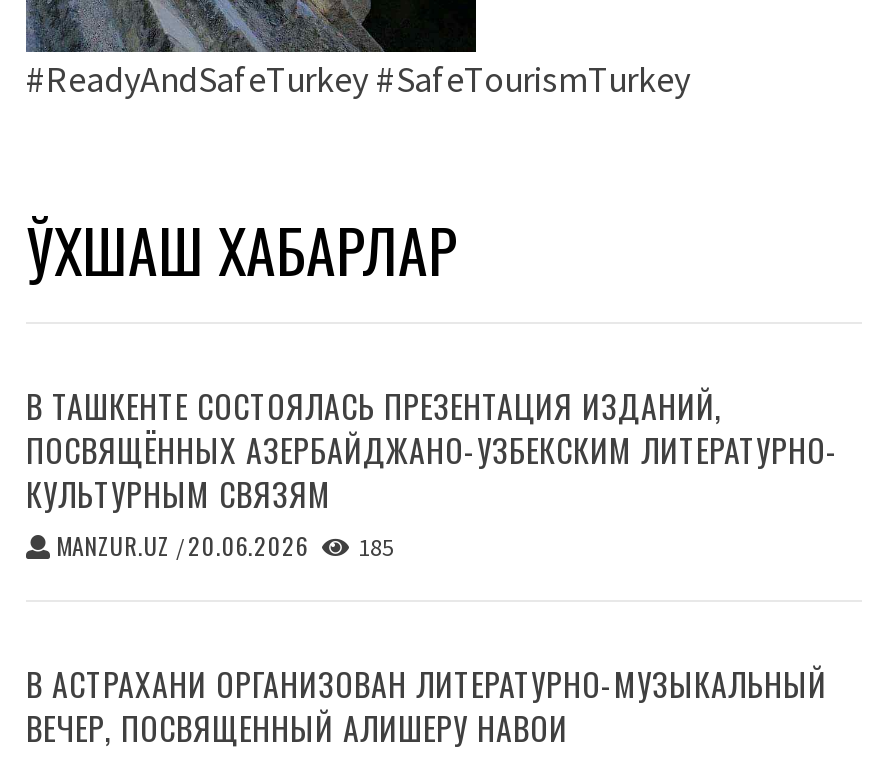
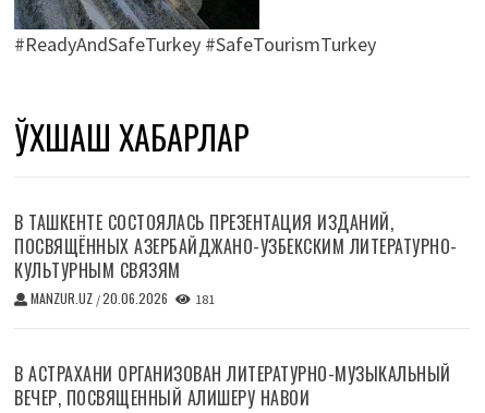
[56,529,394,563] MANZUR.UZ / 20.06.2026 185 -> [31,288,215,307] MANZUR.UZ / 20.06.2026 181

